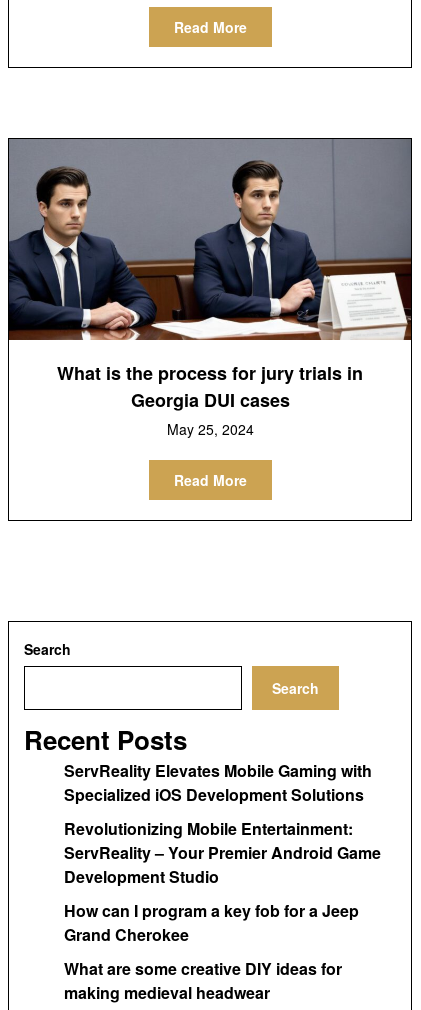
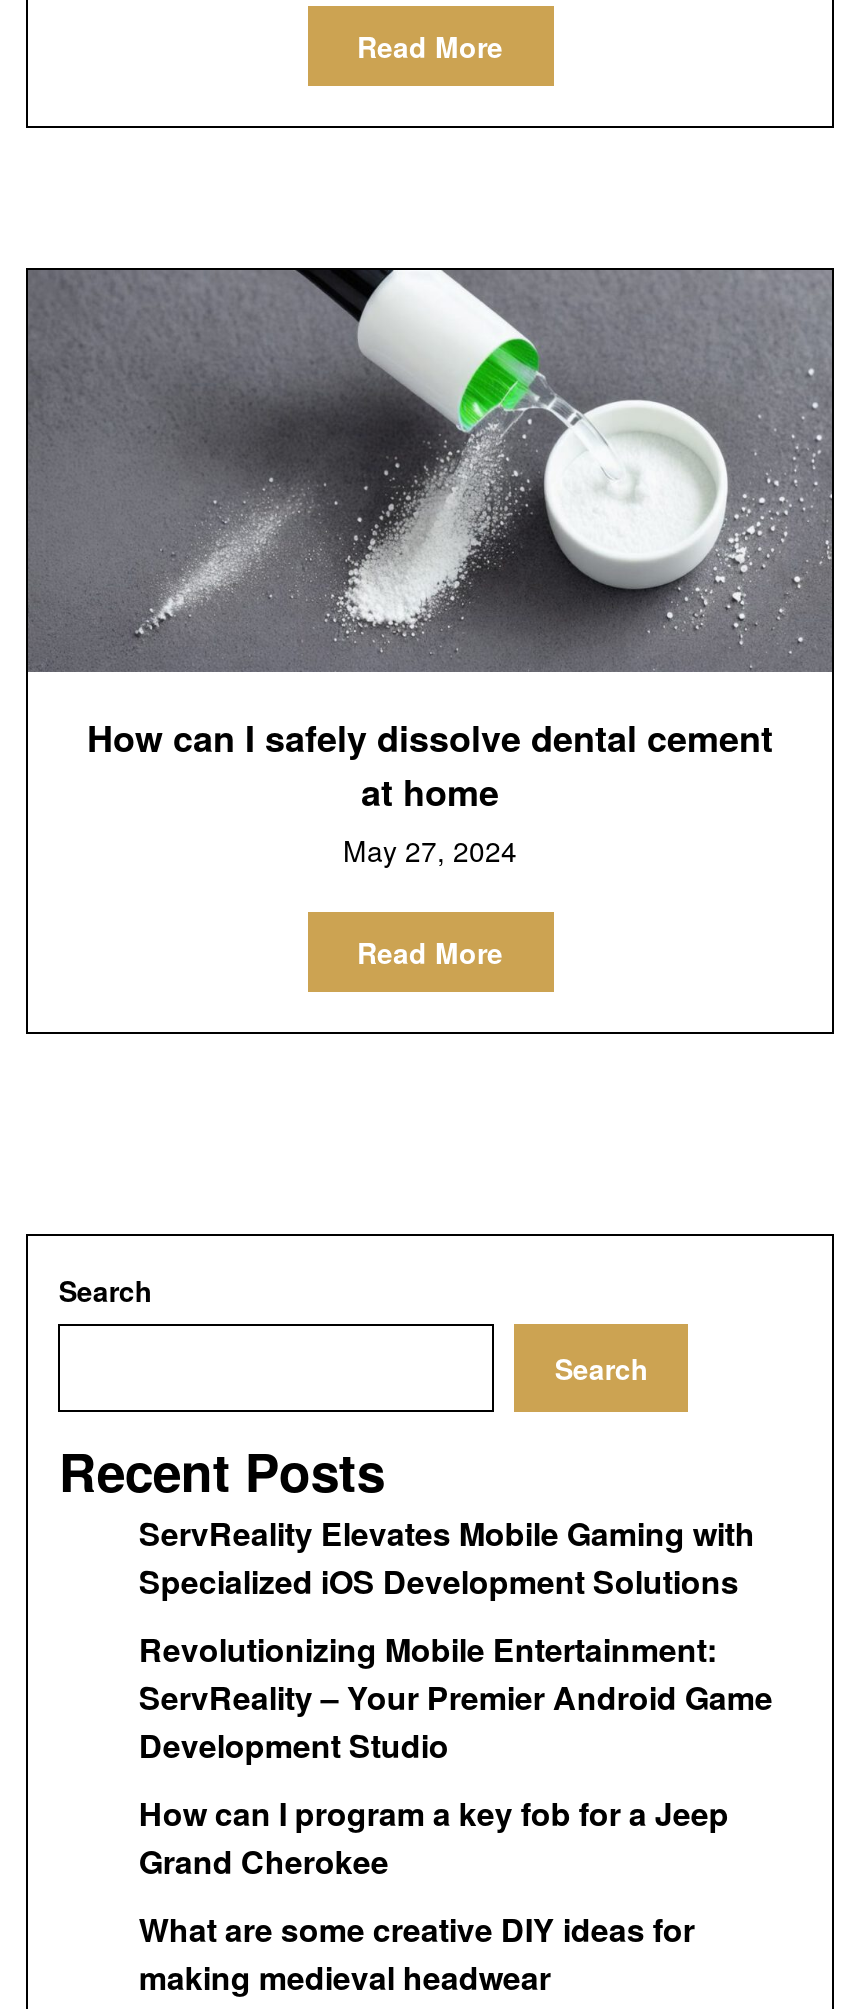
[9,138,412,439] [image] | What is the process for jury trials in | Georgia DUI cases | May 25, 2024 -> [26,268,834,869] [image] | How can I safely dissolve dental cement | at home | May 27, 2024

